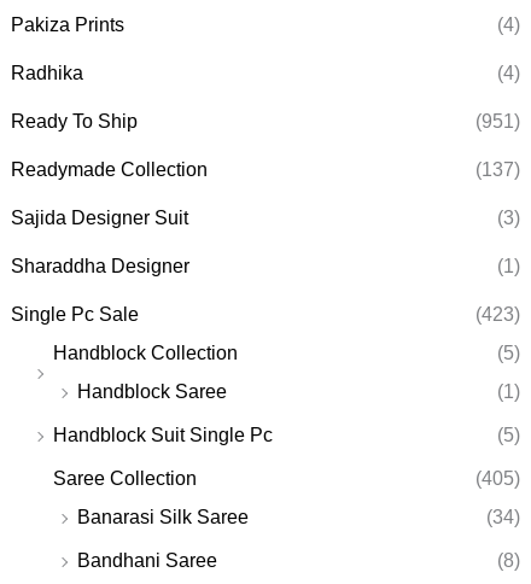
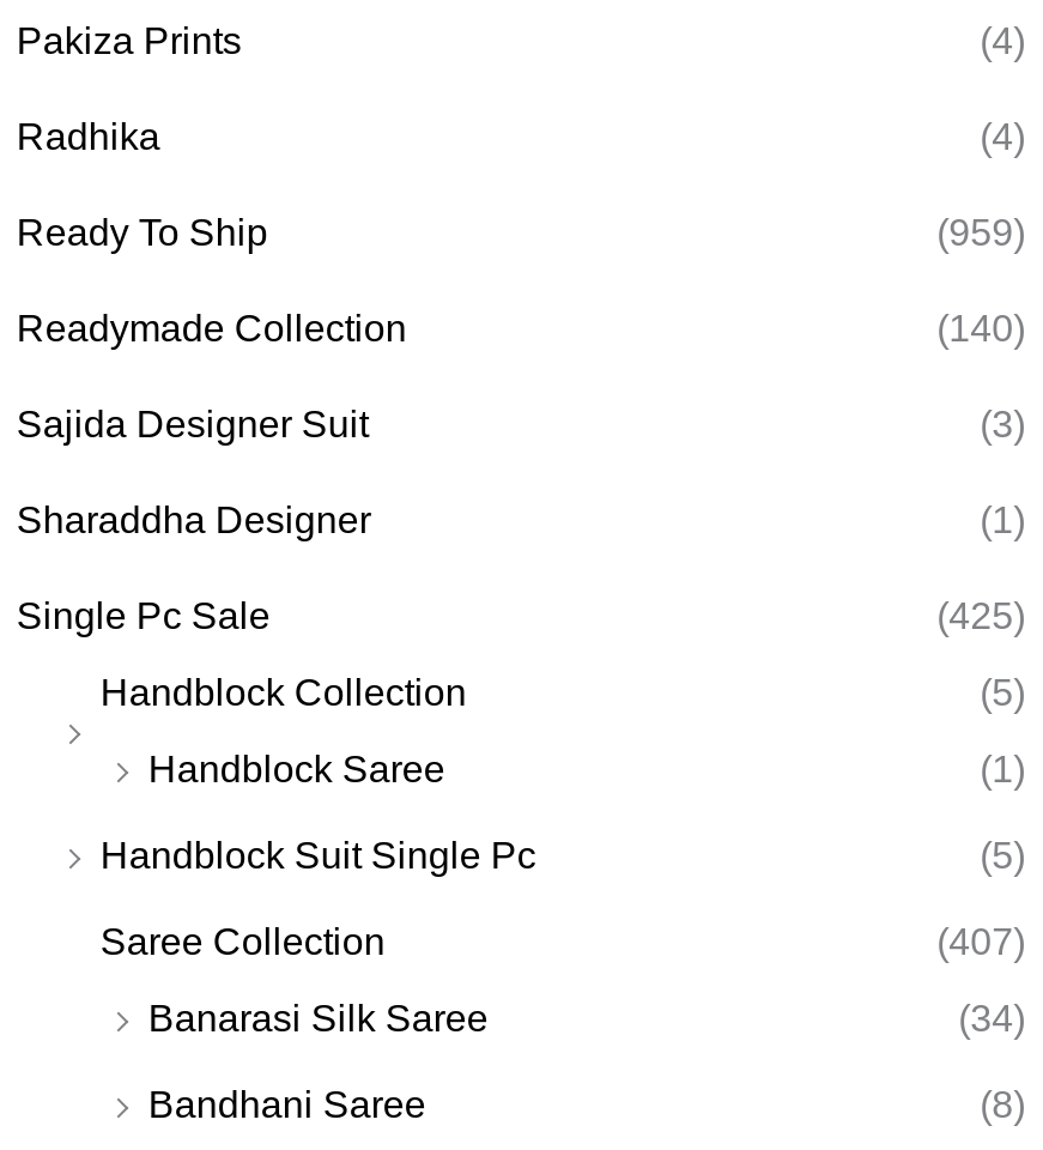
[475,111,520,131] (951) -> [937,211,1025,252] (959)
[475,159,520,179] (137) -> [937,307,1025,348] (140)
[475,304,520,324] (423) -> [937,594,1025,635] (425)
[475,468,520,488] (405) -> [937,920,1025,961] (407)

